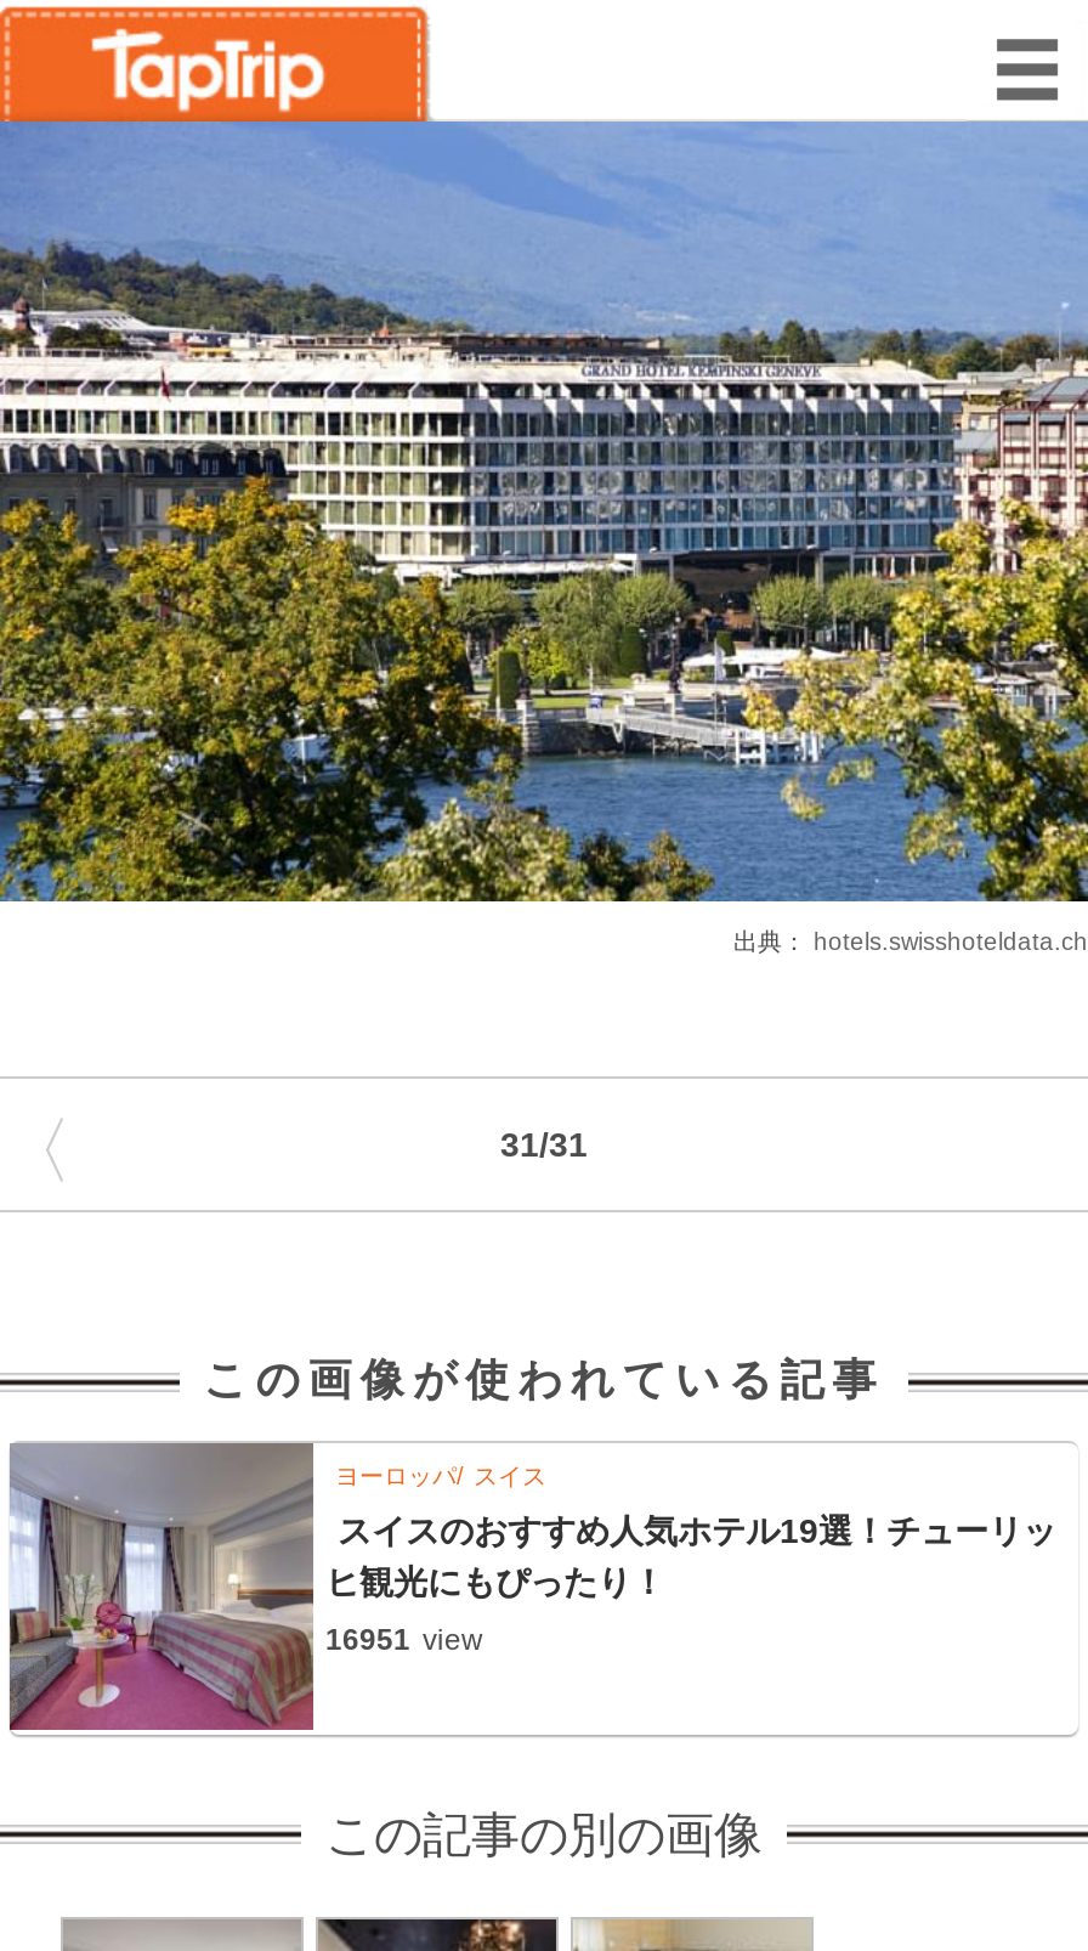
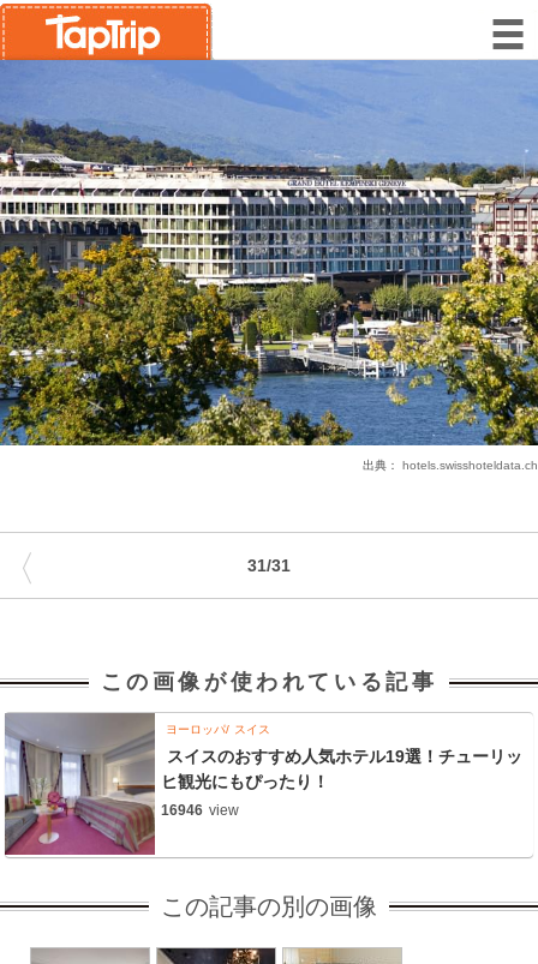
[325,1623,483,1657] 16951 view -> [161,802,239,819] 16946 view

